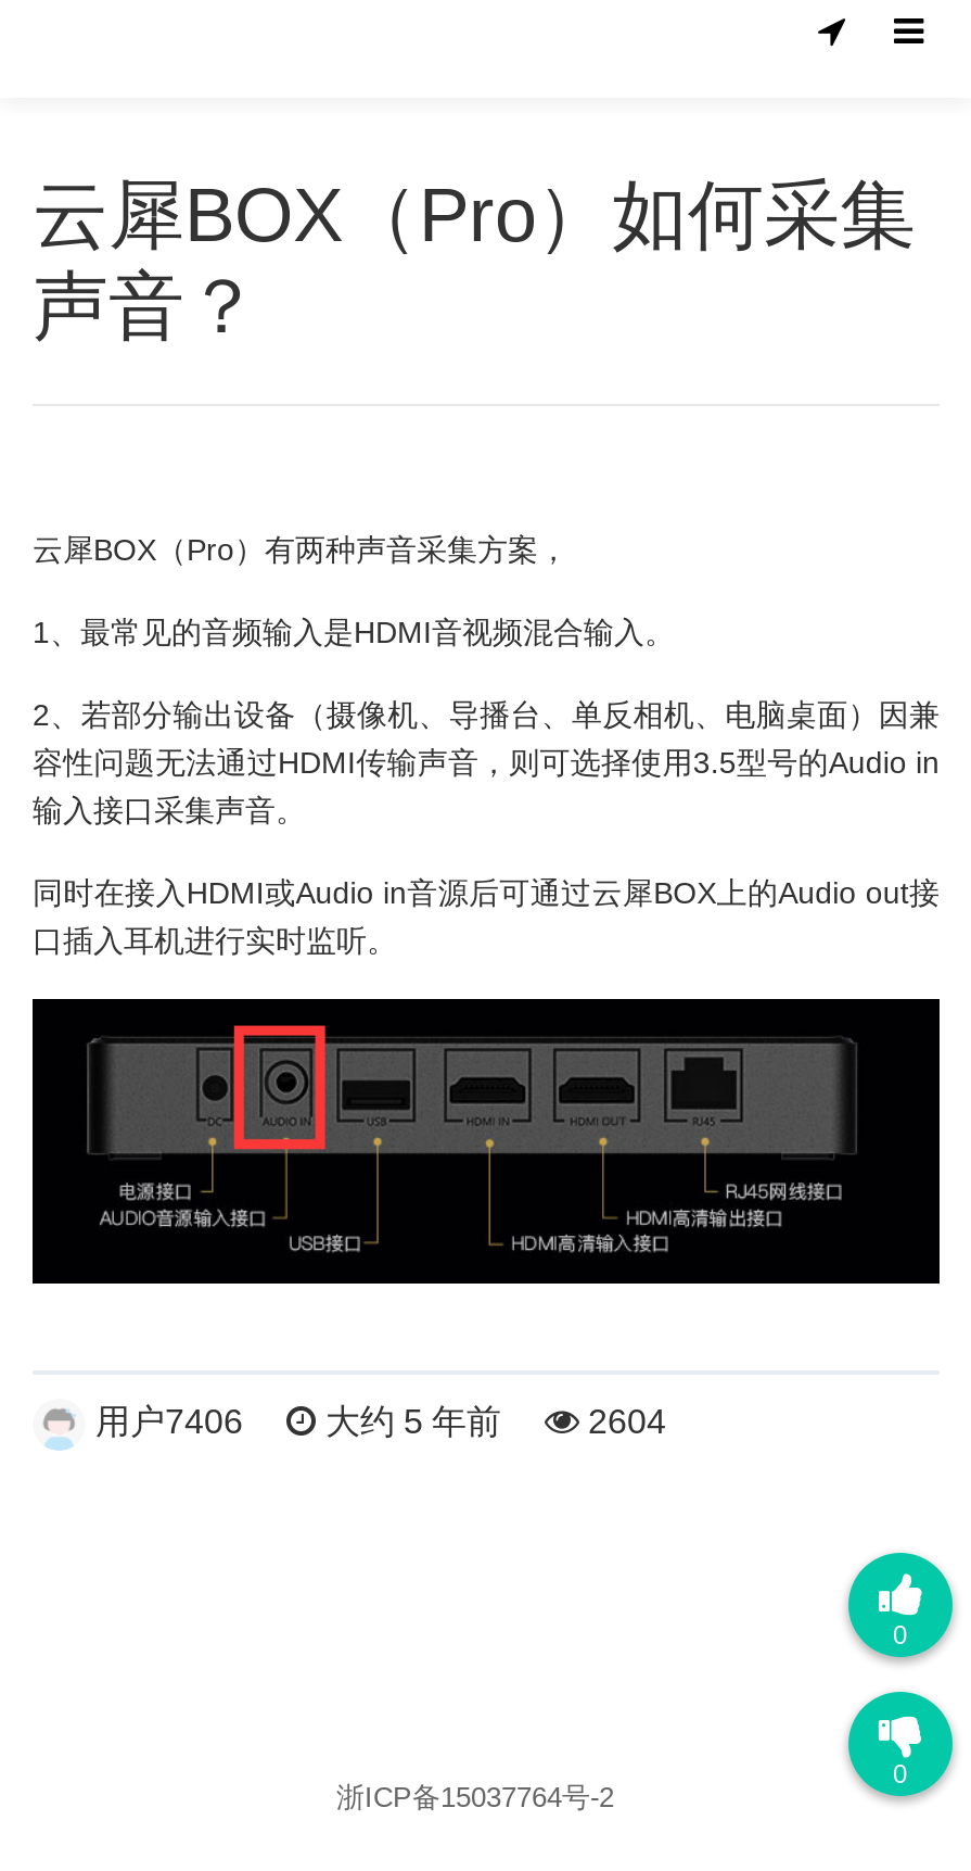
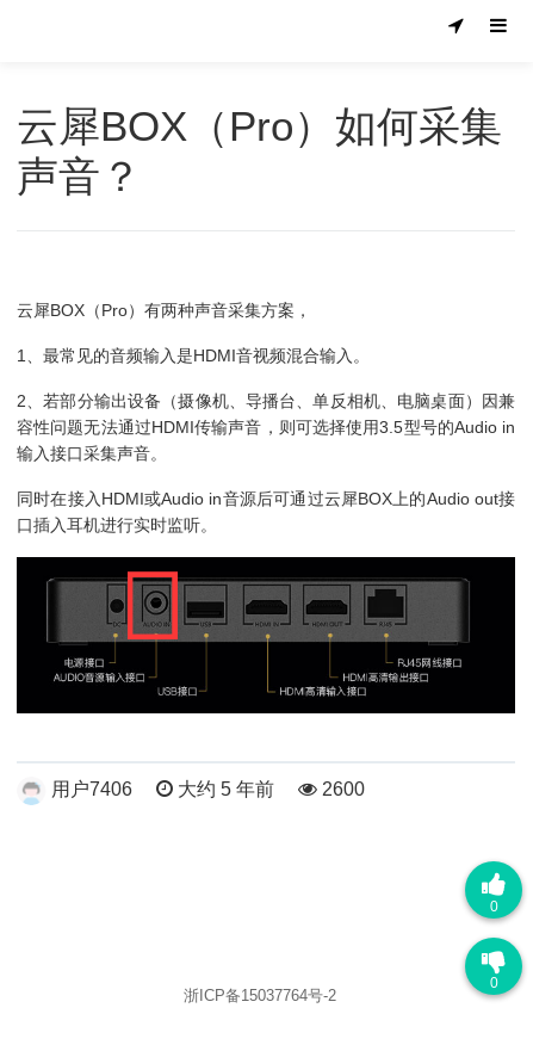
[579,1403,666,1440] 2604 -> [317,779,365,799] 2600

